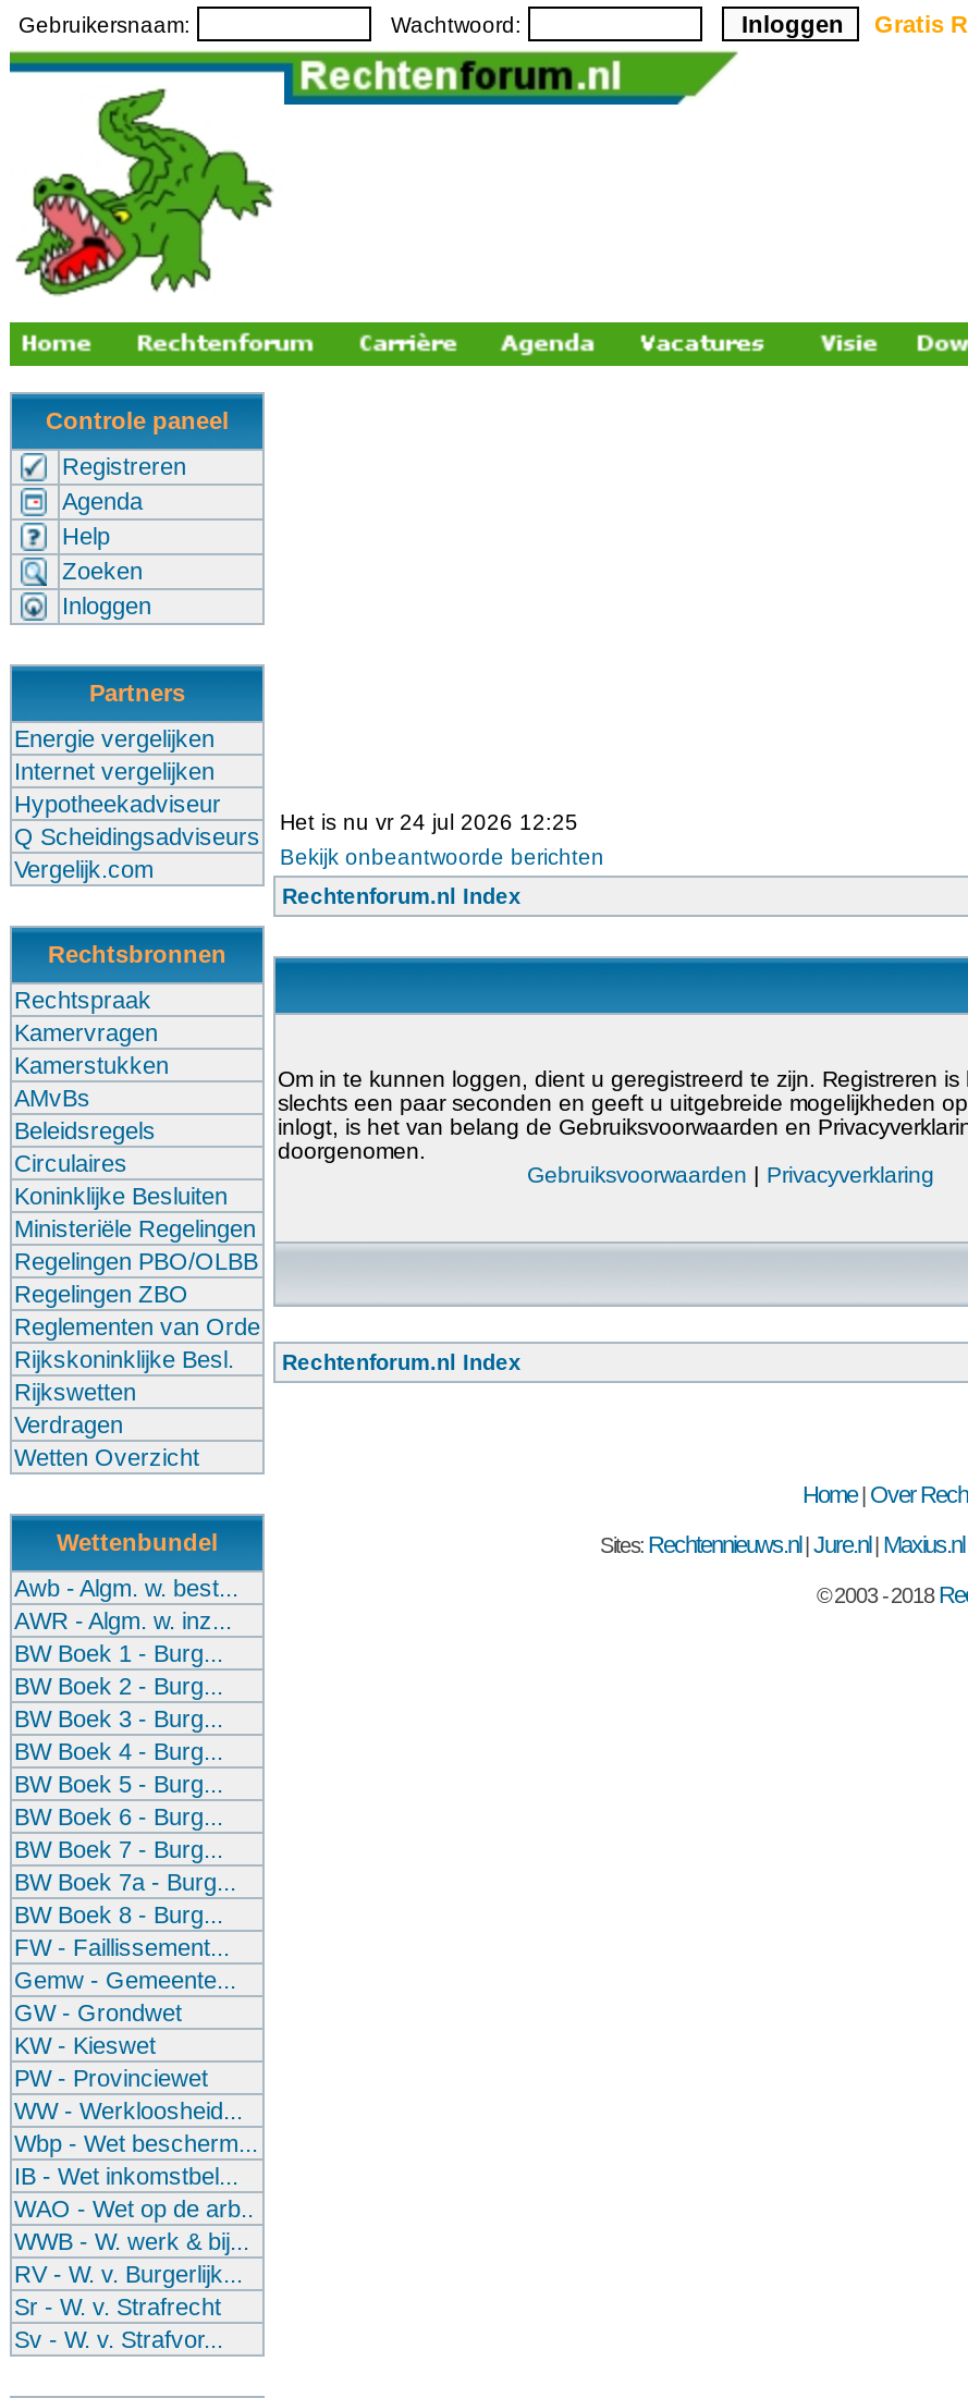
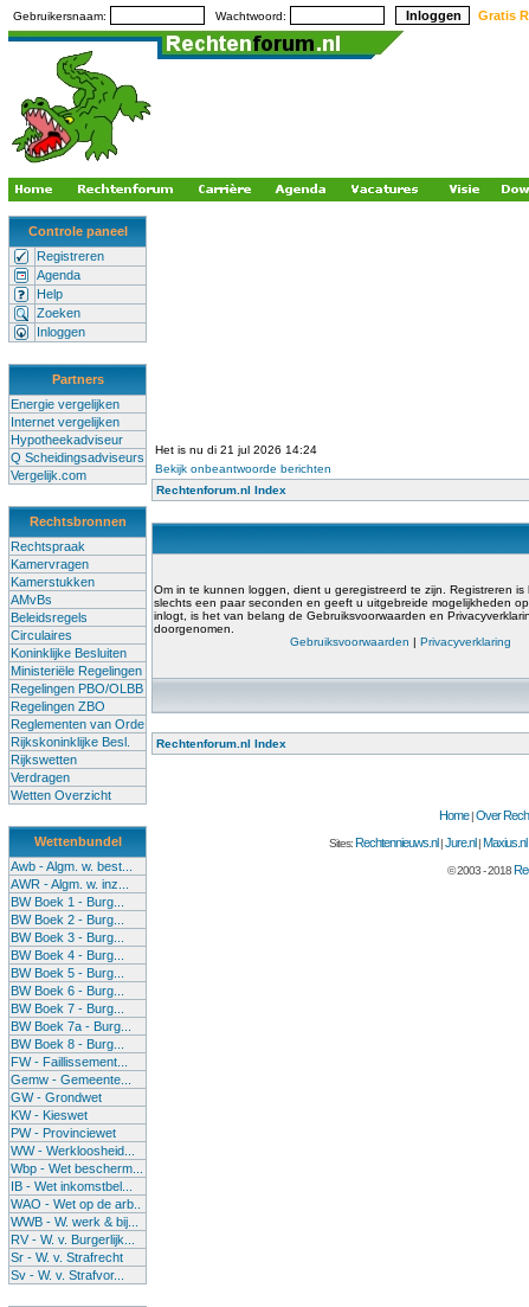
[280,810,578,834] Het is nu vr 24 jul 2026 12:25 -> [155,443,317,456] Het is nu di 21 jul 2026 14:24

